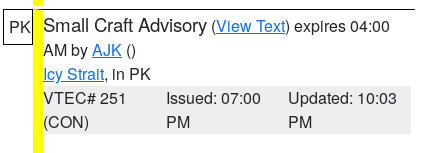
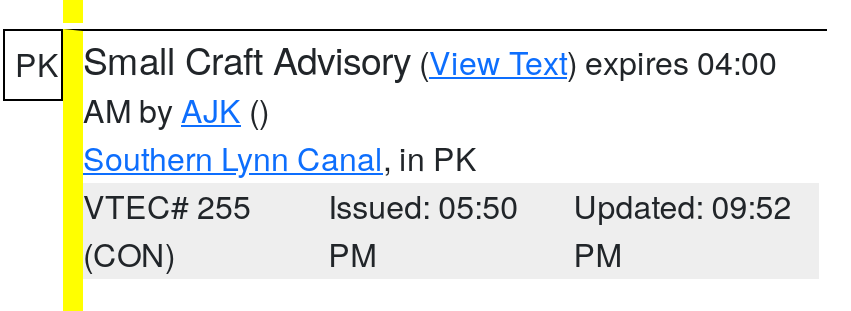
[43,62,151,109] Icy Strait, in PK | VTEC# 251 -> [83,135,477,229] Southern Lynn Canal, in PK | VTEC# 255
[166,86,261,109] Issued: 07:00 -> [328,183,518,229] Issued: 05:50
[288,86,397,109] Updated: 10:03 -> [573,183,791,229] Updated: 09:52

